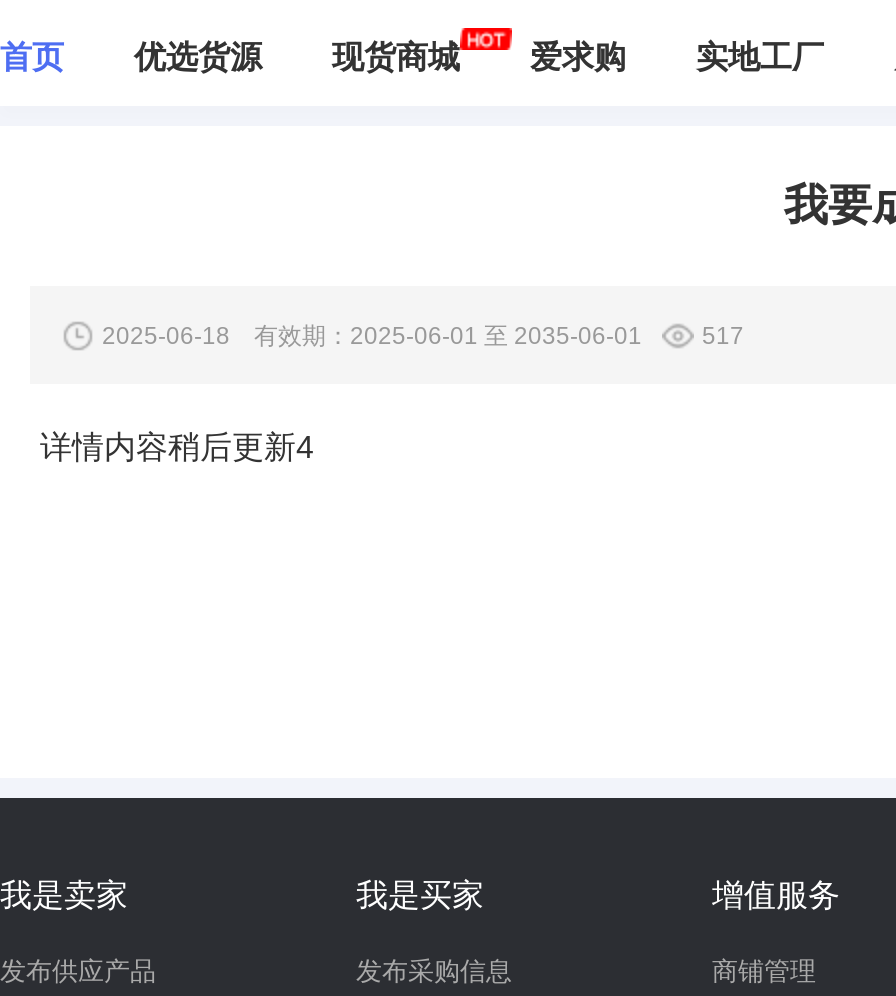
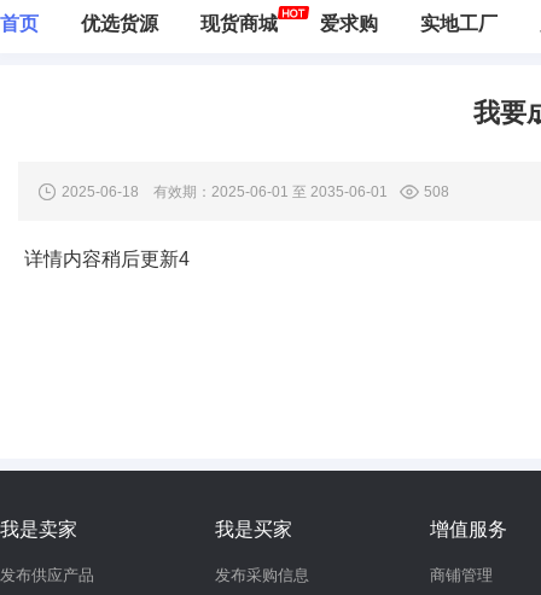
[702,322,744,350] 517 -> [424,183,449,200] 508

